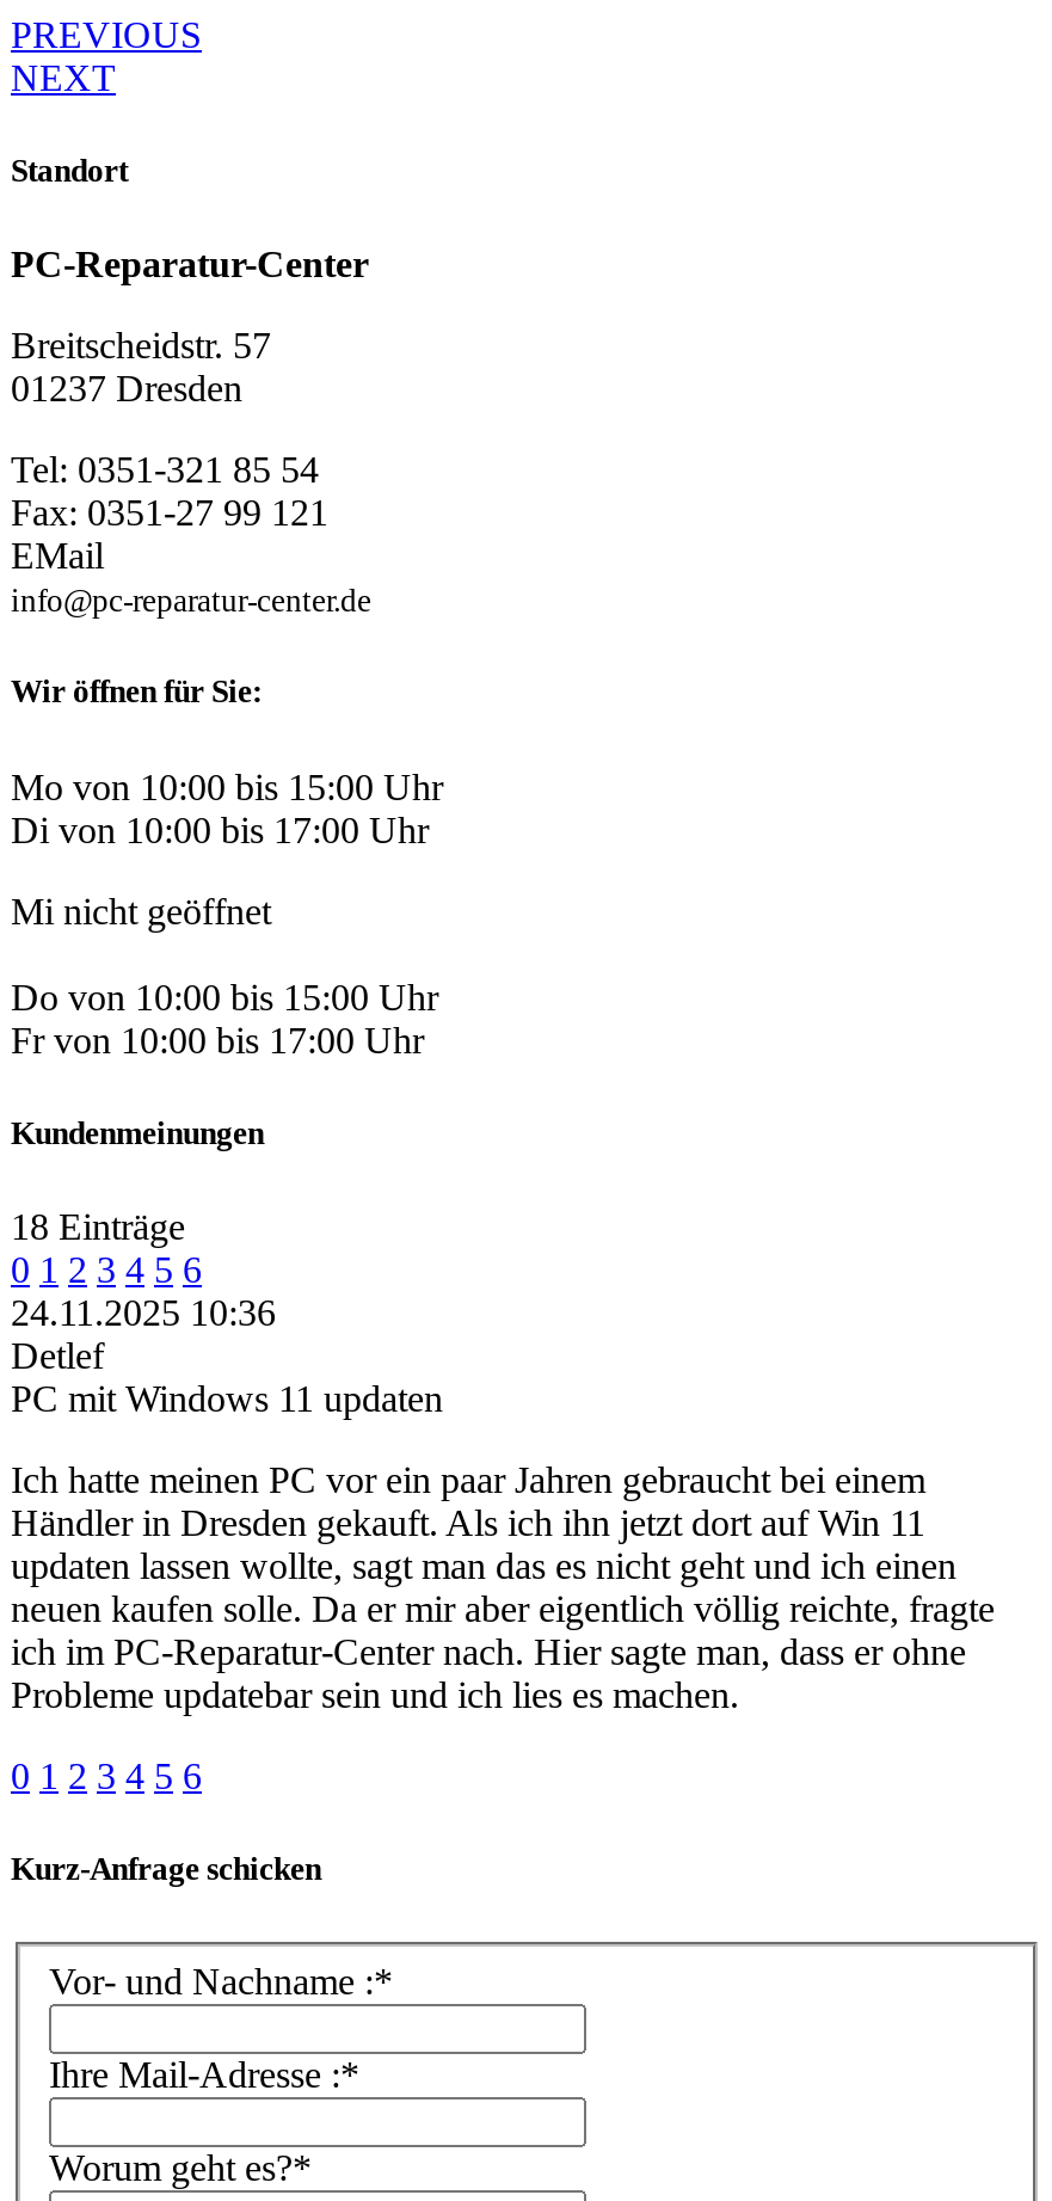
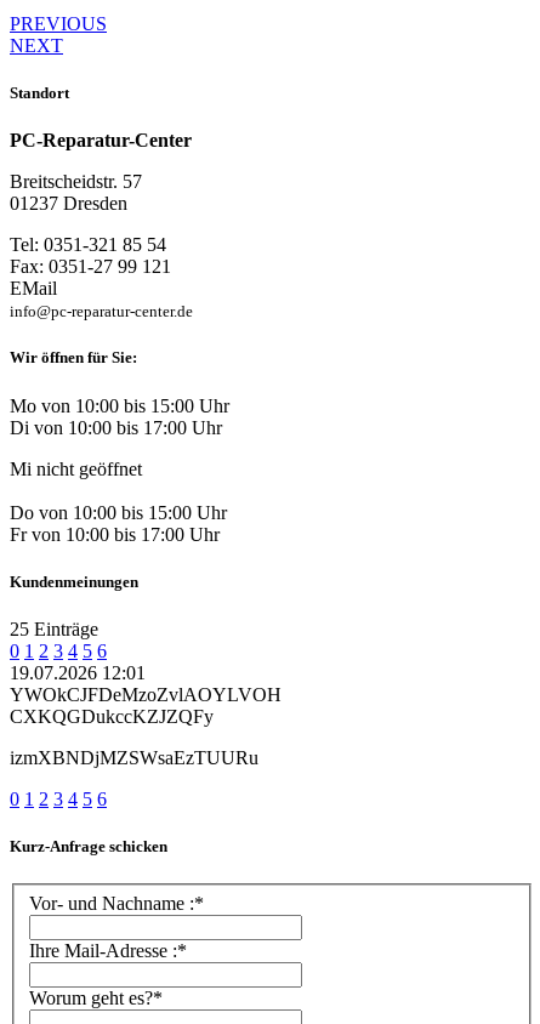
[11,1206,185,1247] 18 Einträge -> [10,619,98,639] 25 Einträge
[11,1292,443,1419] 24.11.2025 10:36 | Detlef | PC mit Windows 11 updaten -> [10,662,282,727] 19.07.2026 12:01 | YWOkCJFDeMzoZvlAOYLVOH | CXKQGDukccKZJZQFy
[11,1459,995,1715] Ich hatte meinen PC vor ein paar Jahren gebraucht bei einem | Händler in Dresden gekauft. Als ich ihn jetzt dort auf Win 11 | updaten lassen wollte, sagt man das es nicht geht und ich einen | neuen kaufen solle. Da er mir aber eigentlich völlig reichte, fragte | ich im PC-Reparatur-Center nach. Hier sagte man, dass er ohne | Probleme updatebar sein und ich lies es machen. -> [10,747,258,768] izmXBNDjMZSWsaEzTUURu

